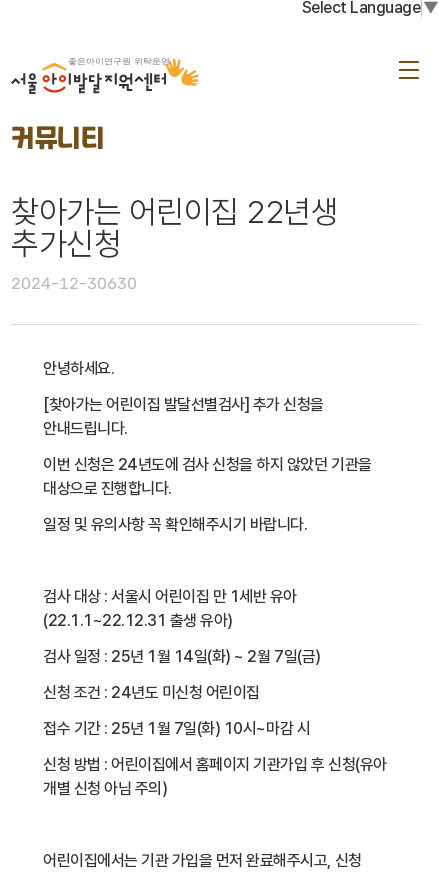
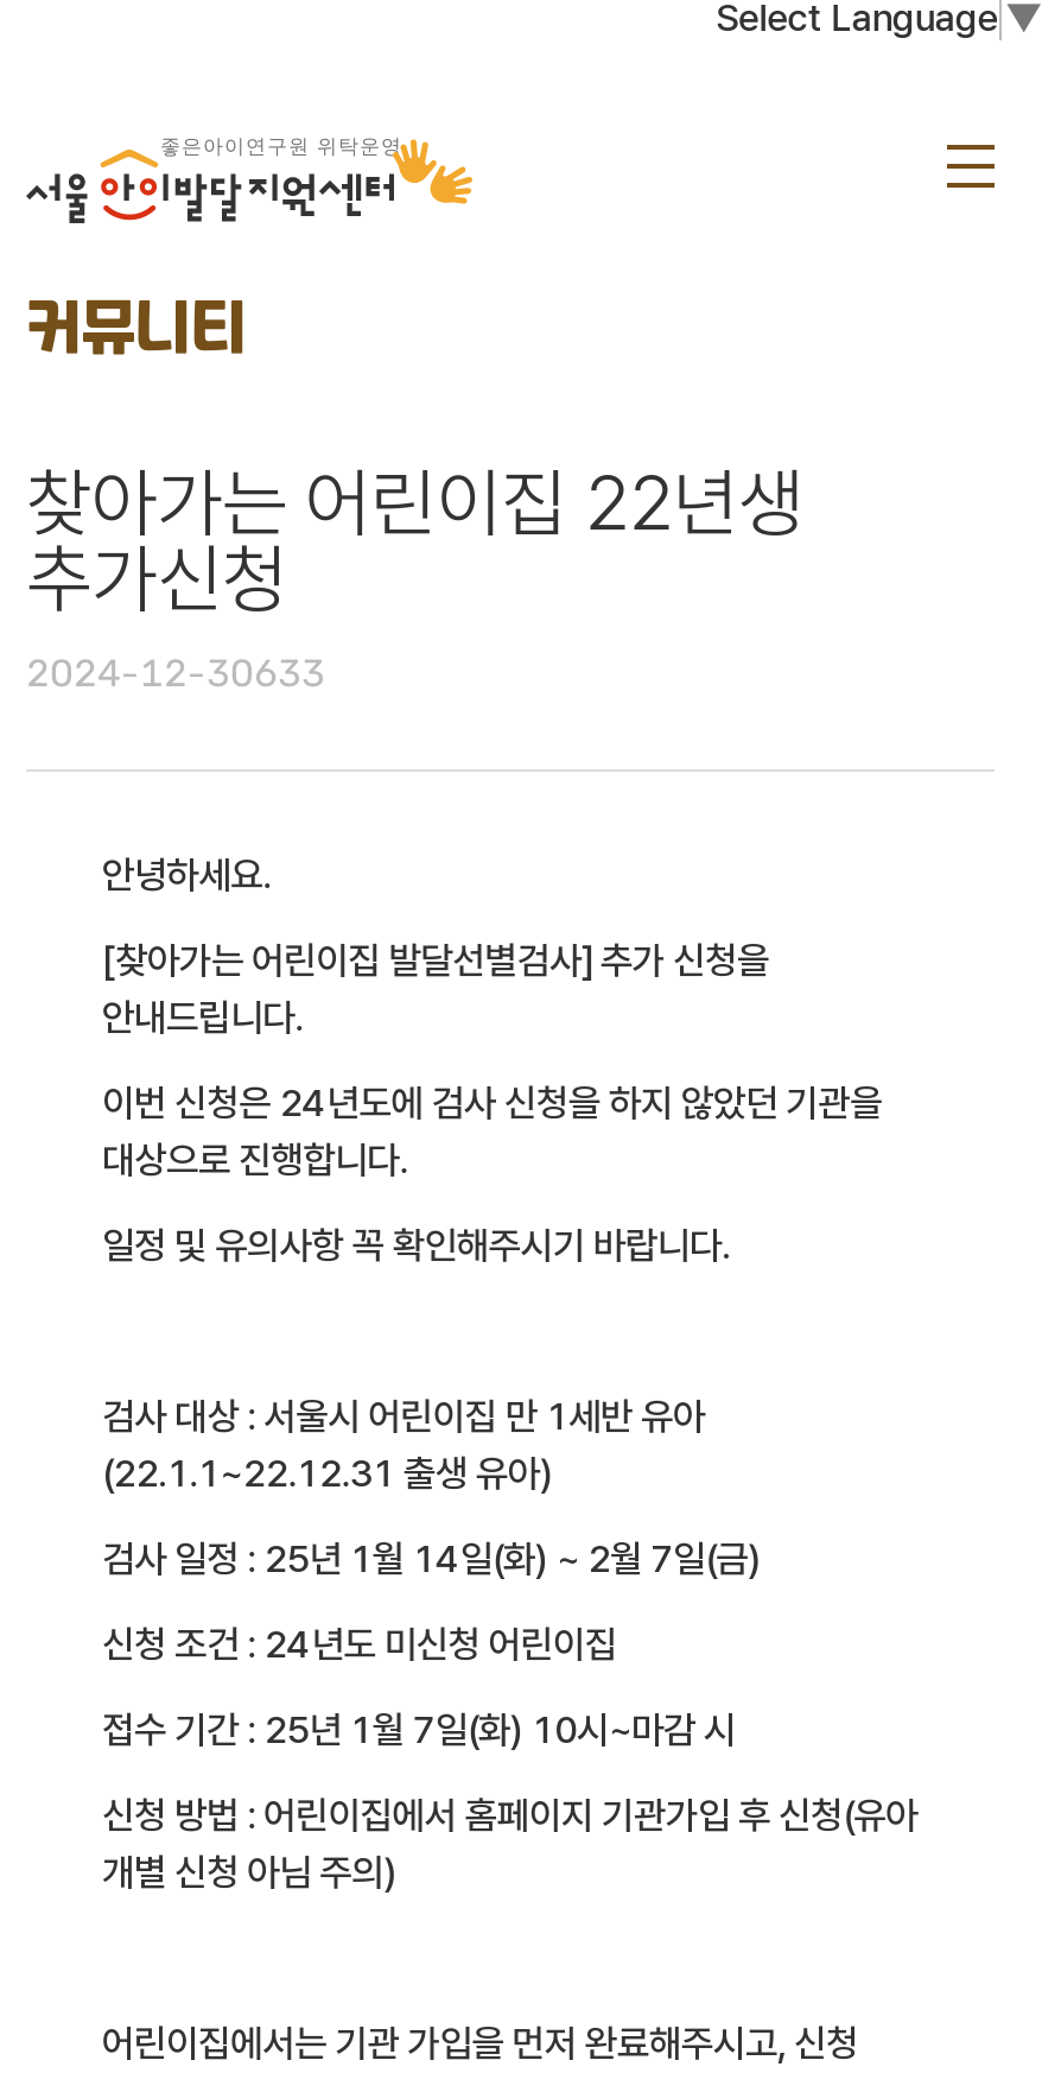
[11,274,137,293] 2024-12-30630 -> [26,651,325,696] 2024-12-30633

